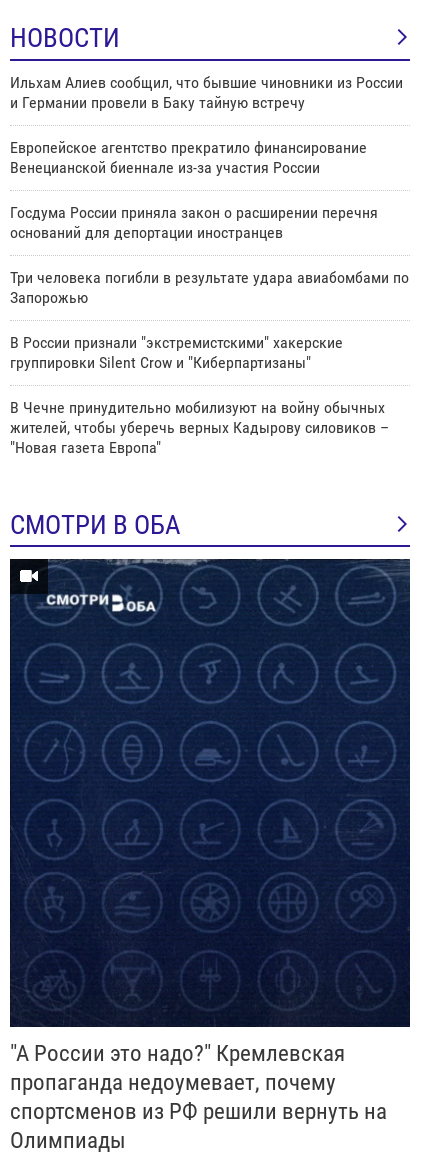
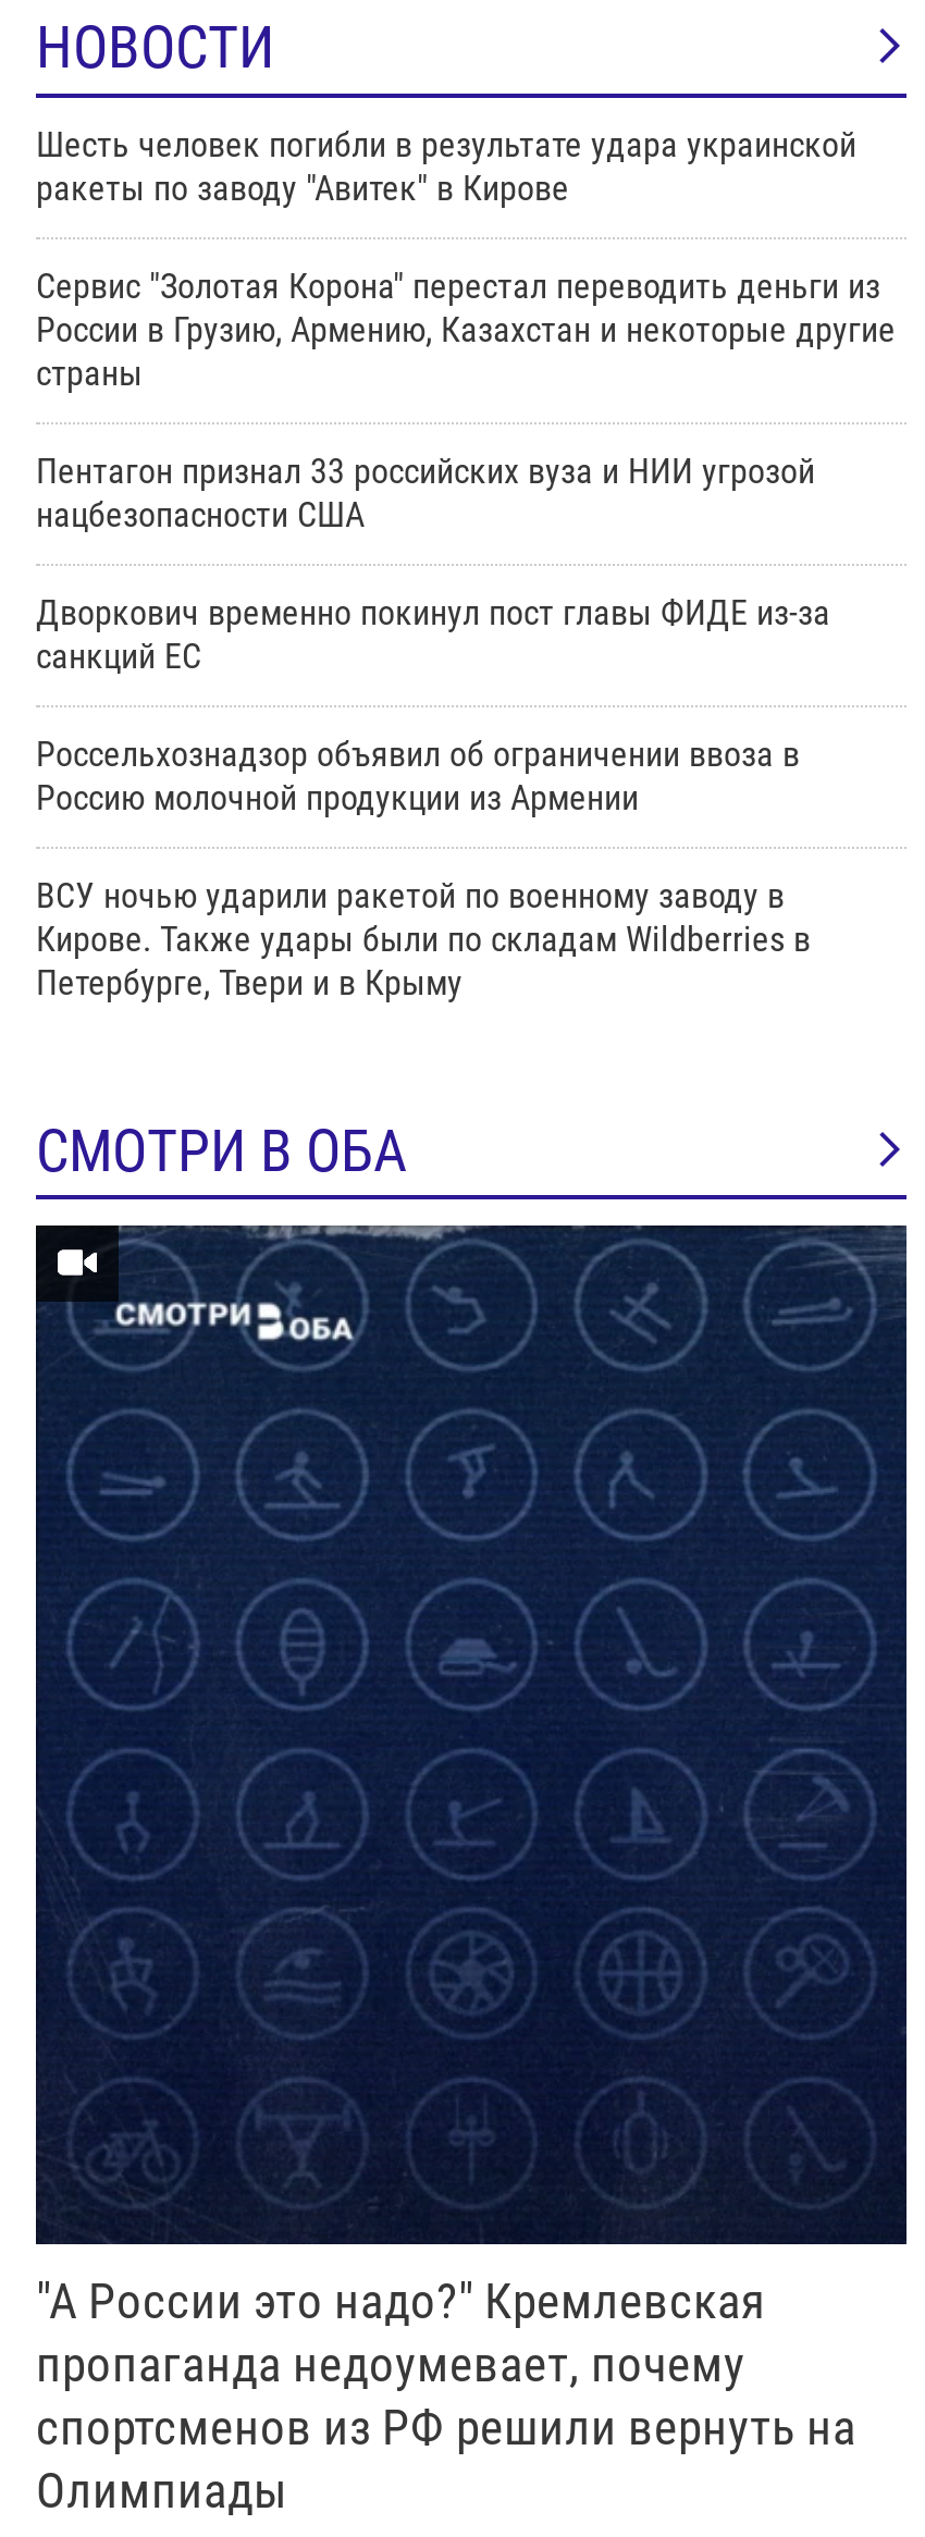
[10,73,403,112] Ильхам Алиев сообщил, что бывшие чиновники из России | и Германии провели в Баку тайную встречу -> [36,124,856,209] Шесть человек погибли в результате удара украинской | ракеты по заводу "Авитек" в Кирове
[10,138,367,177] Европейское агентство прекратило финансирование | Венецианской биеннале из-за участия России -> [36,265,896,394] Сервис "Золотая Корона" перестал переводить деньги из | России в Грузию, Армению, Казахстан и некоторые другие | страны
[10,203,378,242] Госдума России приняла закон о расширении перечня | оснований для депортации иностранцев -> [36,450,815,535] Пентагон признал 33 российских вуза и НИИ угрозой | нацбезопасности США
[10,268,409,307] Три человека погибли в результате удара авиабомбами по | Запорожью -> [36,592,830,677] Дворкович временно покинул пост главы ФИДЕ из-за | санкций ЕС
[10,333,343,372] В России признали "экстремистскими" хакерские | группировки Silent Crow и "Киберпартизаны" -> [36,733,800,818] Россельхознадзор объявил об ограничении ввоза в | Россию молочной продукции из Армении
[10,398,389,457] В Чечне принудительно мобилизуют на войну обычных | жителей, чтобы уберечь верных Кадырову силовиков – | "Новая газета Европа" -> [36,875,811,1003] ВСУ ночью ударили ракетой по военному заводу в | Кирове. Также удары были по складам Wildberries в | Петербурге, Твери и в Крыму

